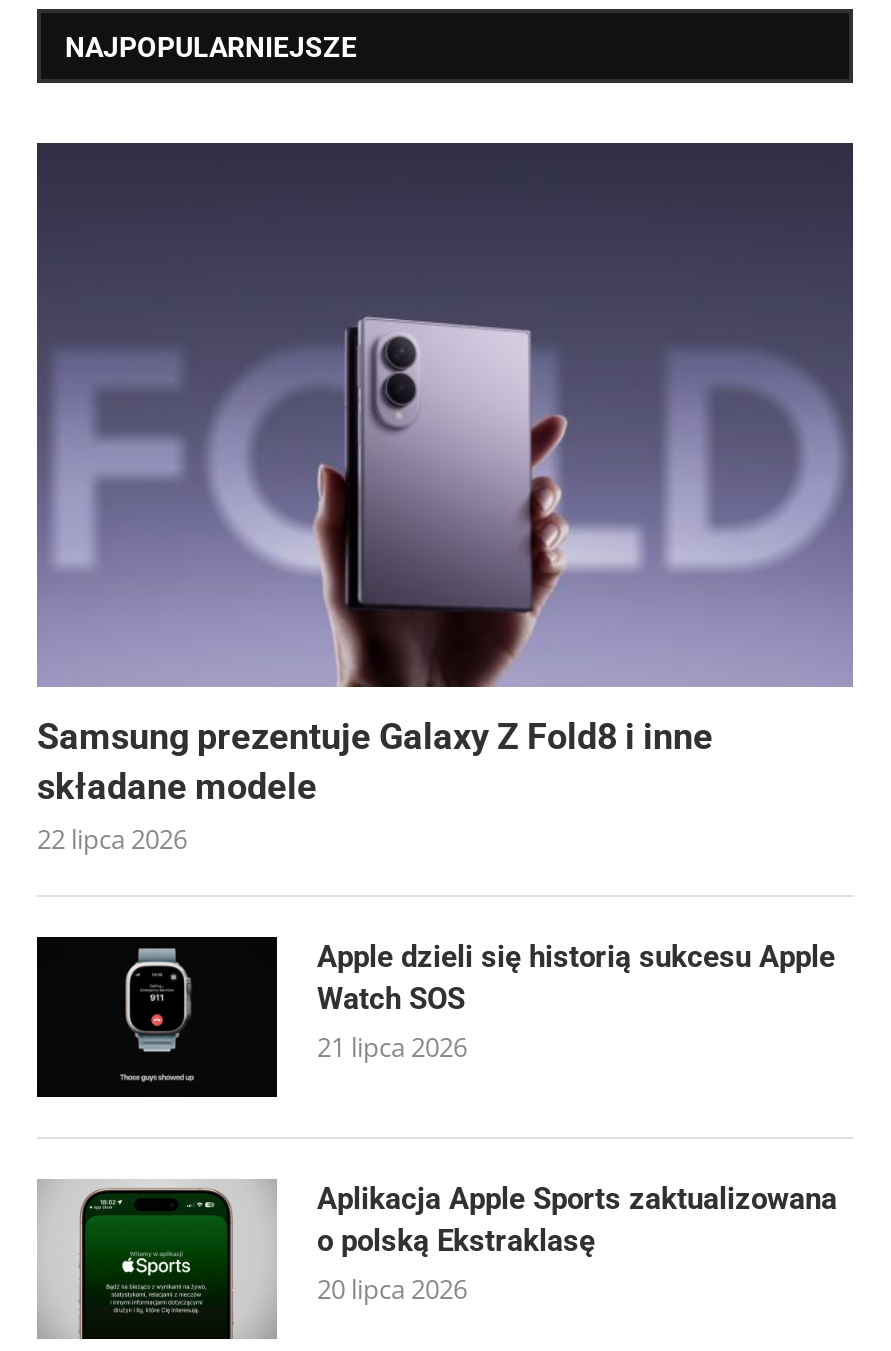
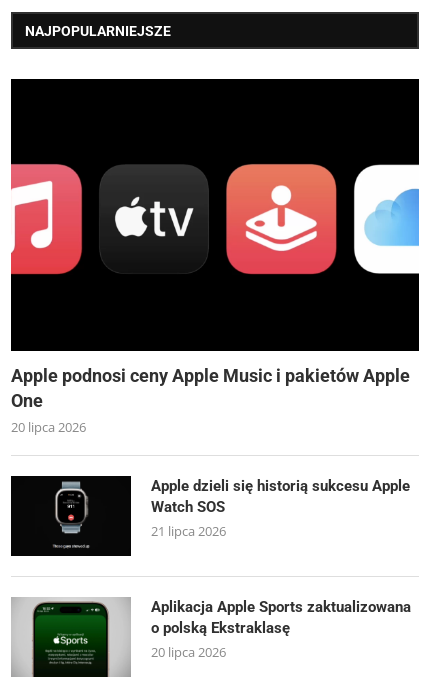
[35,143,855,857] [image] | Samsung prezentuje Galaxy Z Fold8 i inne | składane modele | 22 lipca 2026 -> [10,80,420,436] [image] | Apple podnosi ceny Apple Music i pakietów Apple | One | 20 lipca 2026

